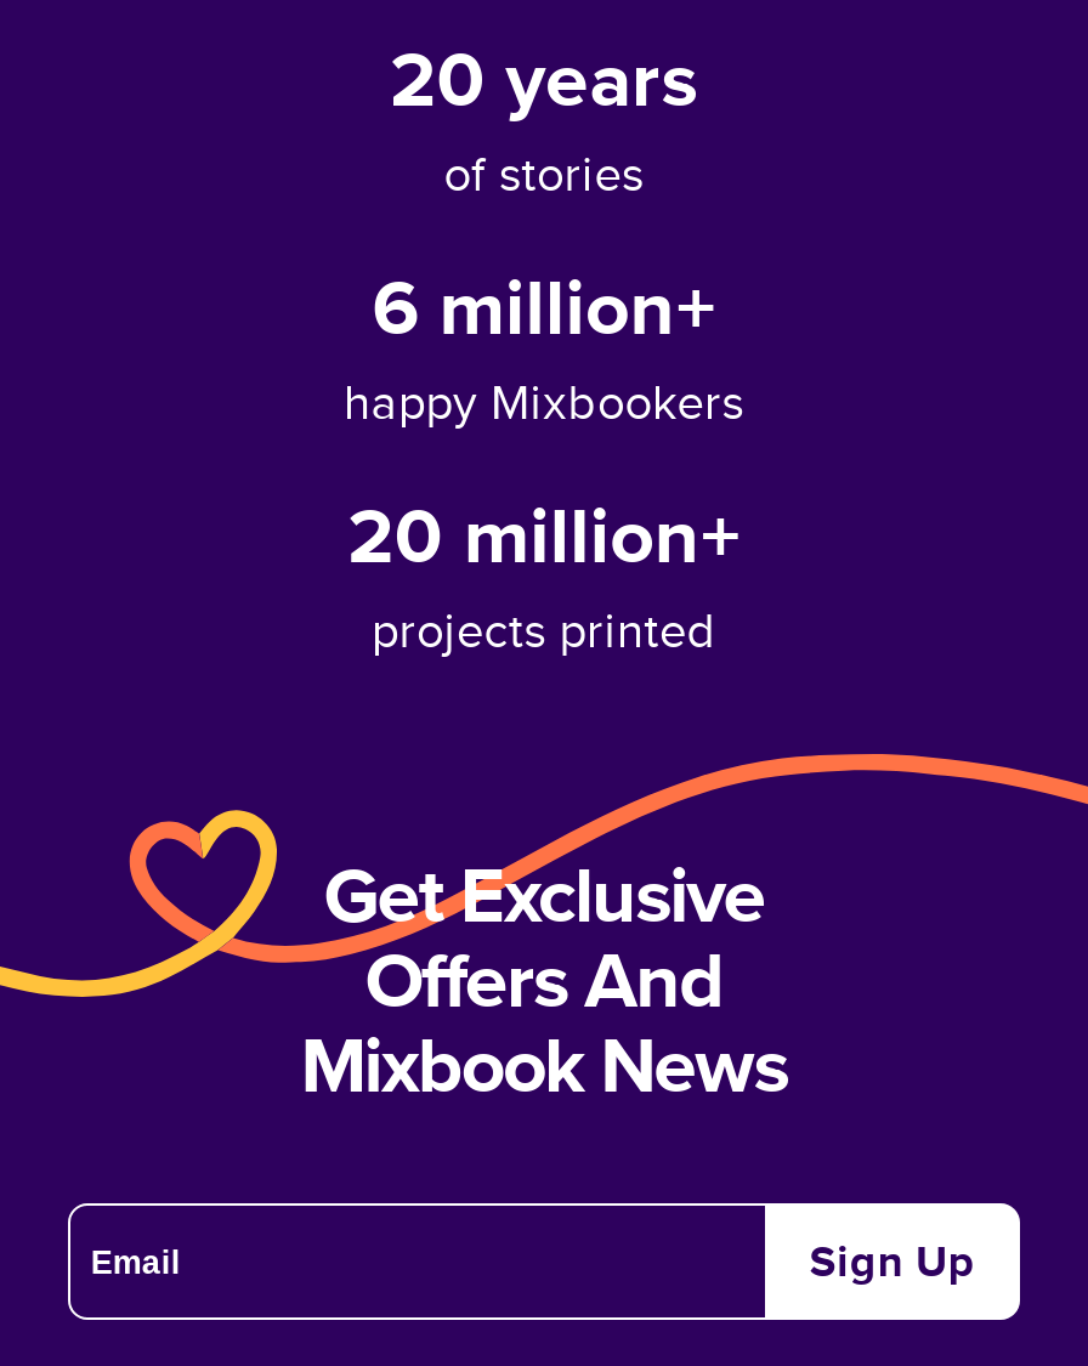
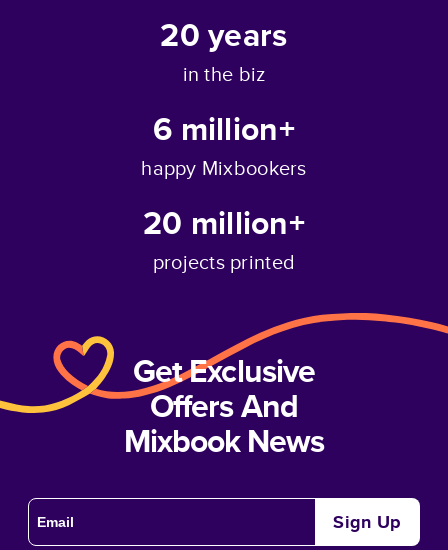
[444,137,644,208] of stories -> [183,59,265,88] in the biz

